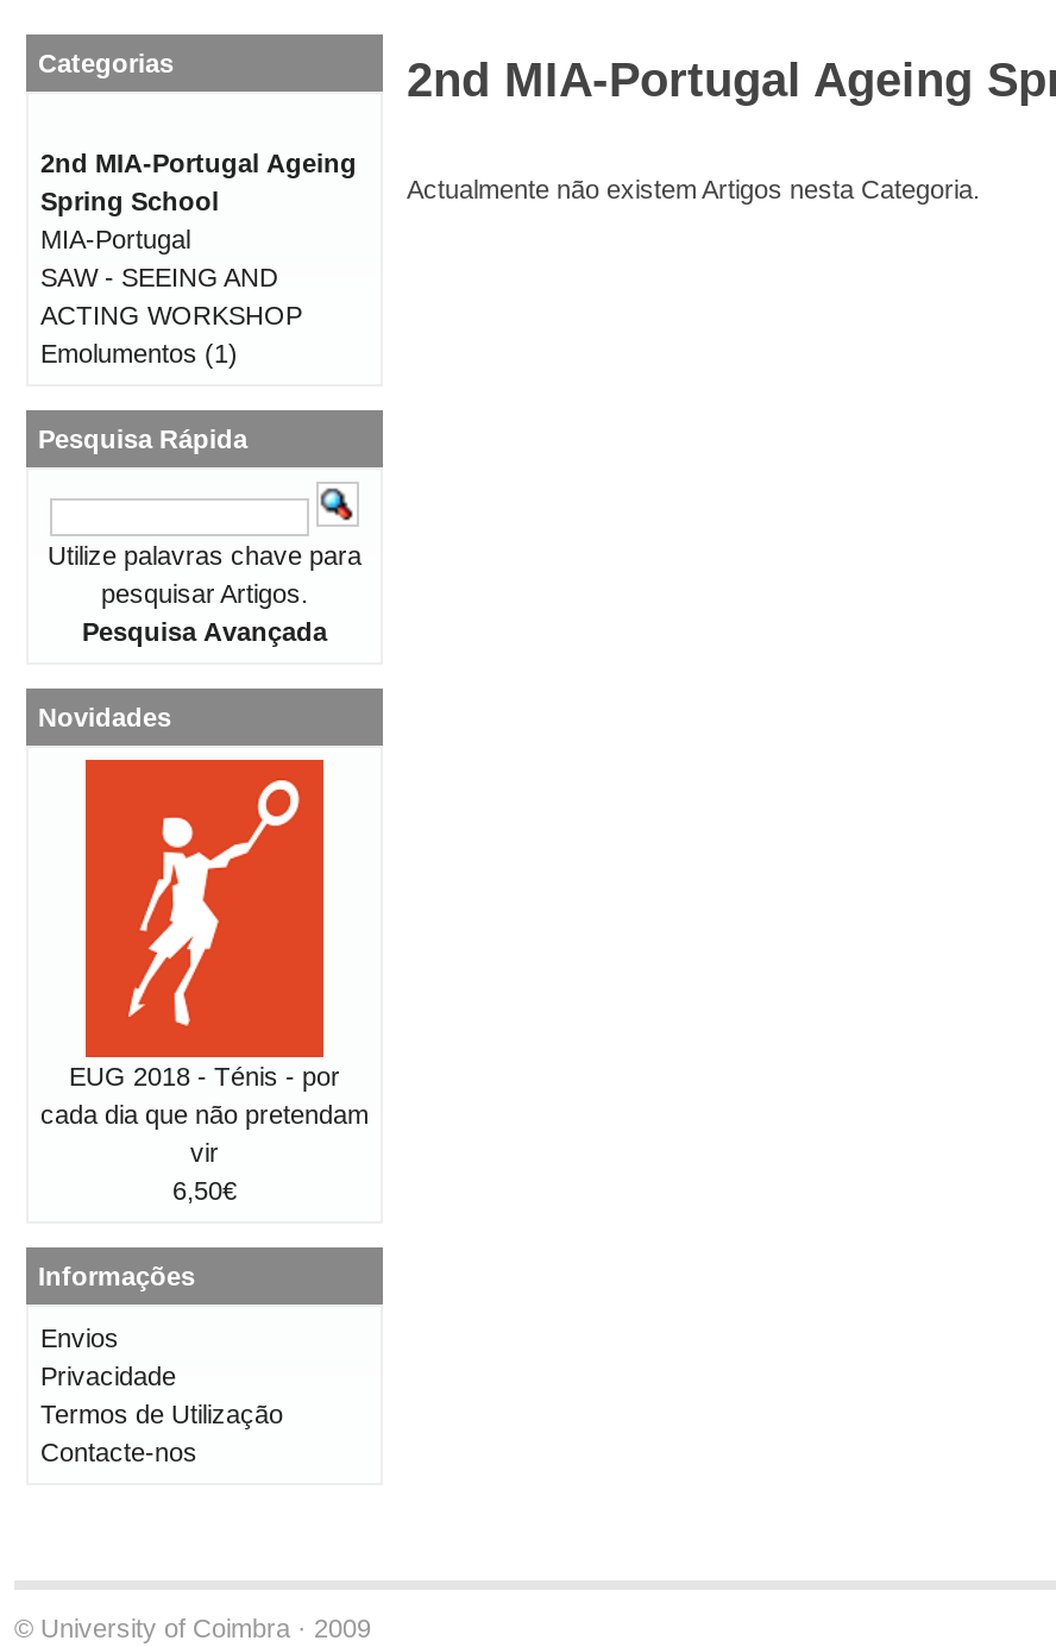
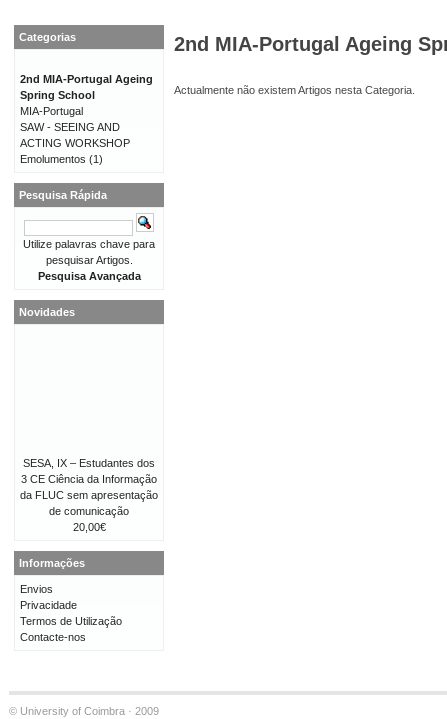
[83,758,326,1007] [image] -> none
[40,1062,369,1205] EUG 2018 - Ténis - por | cada dia que não pretendam | vir | 6,50€ -> [20,457,158,533] SESA, IX – Estudantes dos | 3 CE Ciência da Informação | da FLUC sem apresentação | de comunicação | 20,00€

